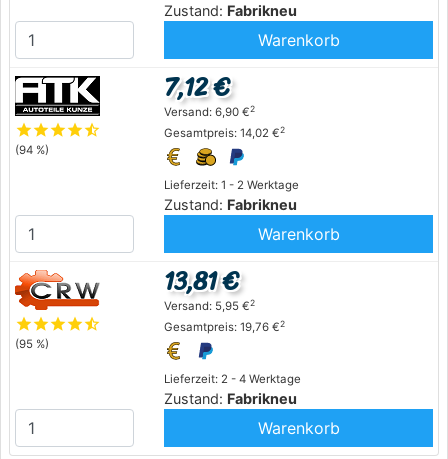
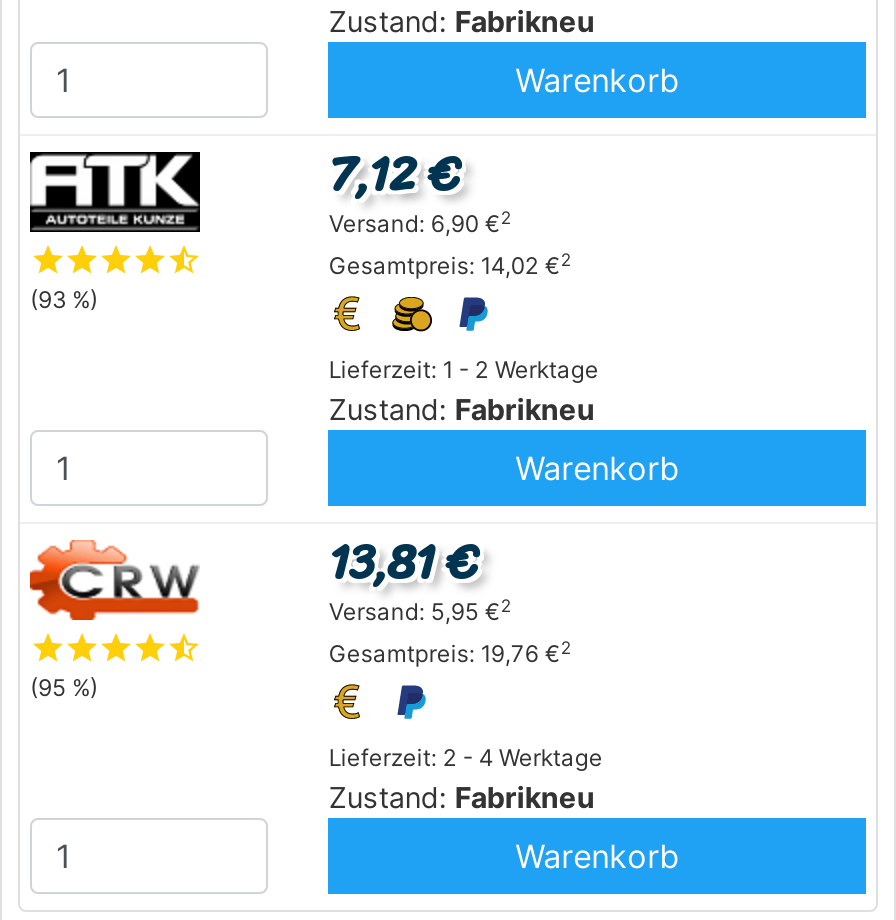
[15,143,49,157] (94 %) -> [30,286,98,314] (93 %)

